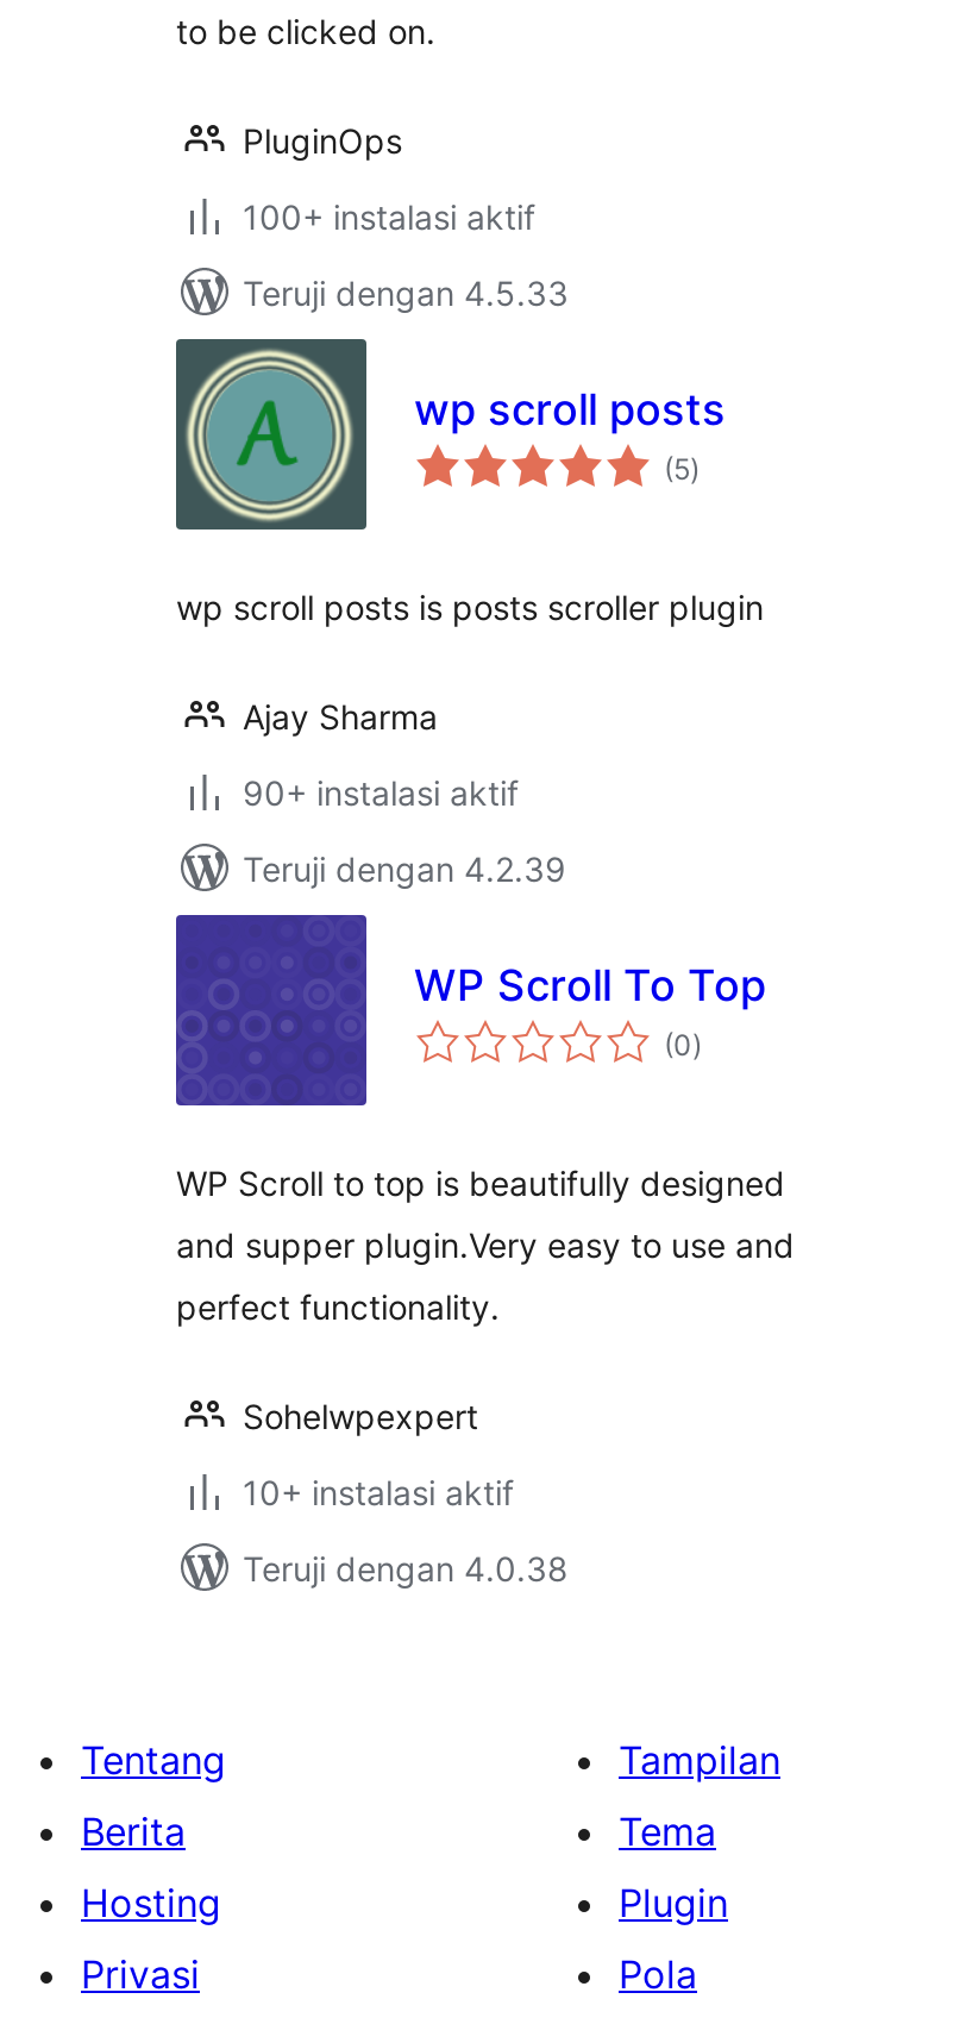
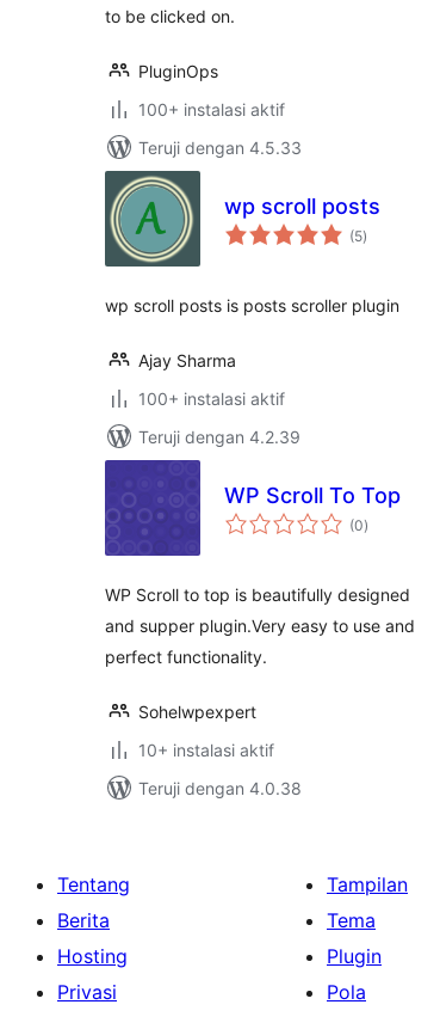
[243,772,519,813] 90+ instalasi aktif -> [138,388,285,409] 100+ instalasi aktif

